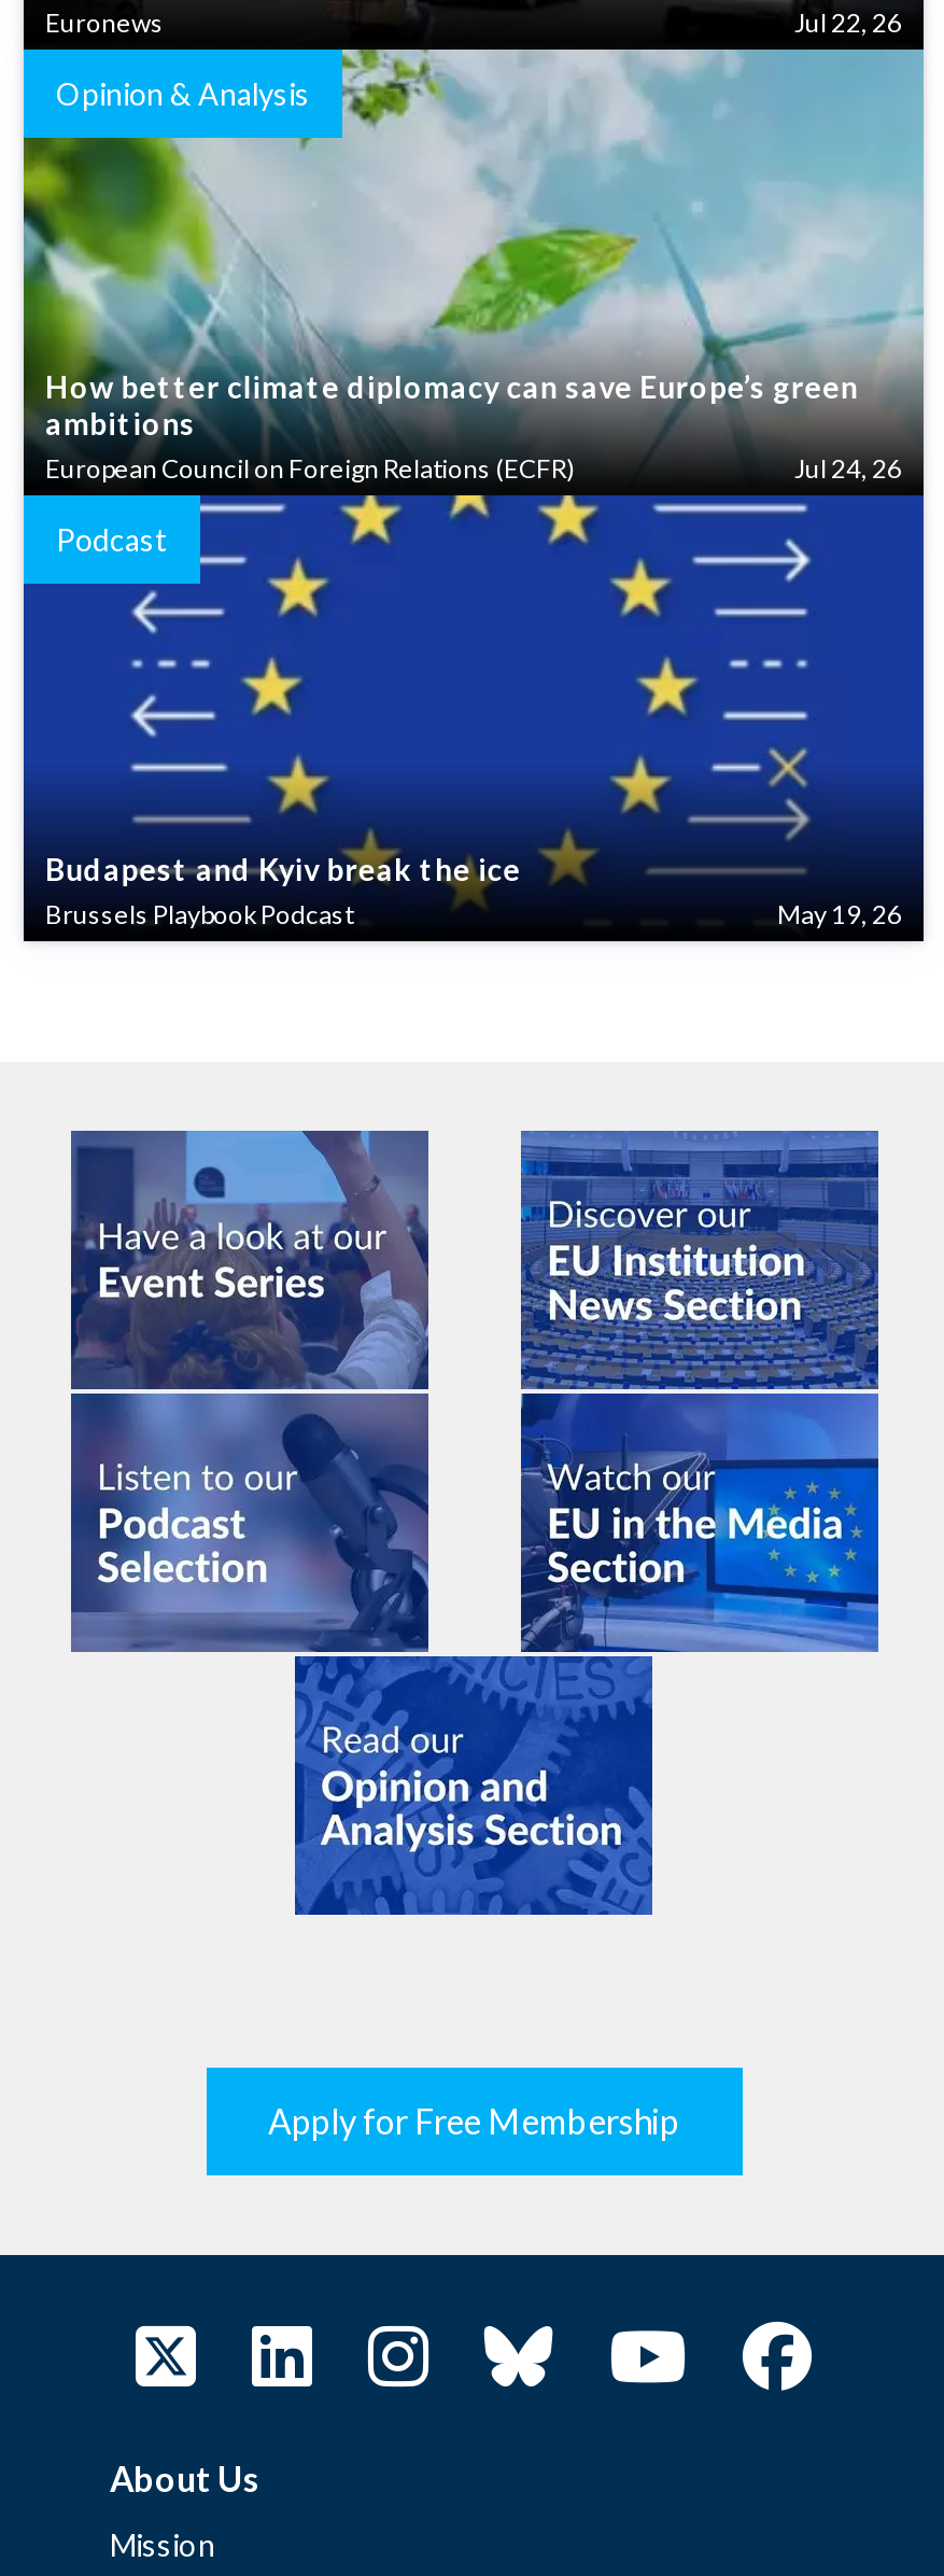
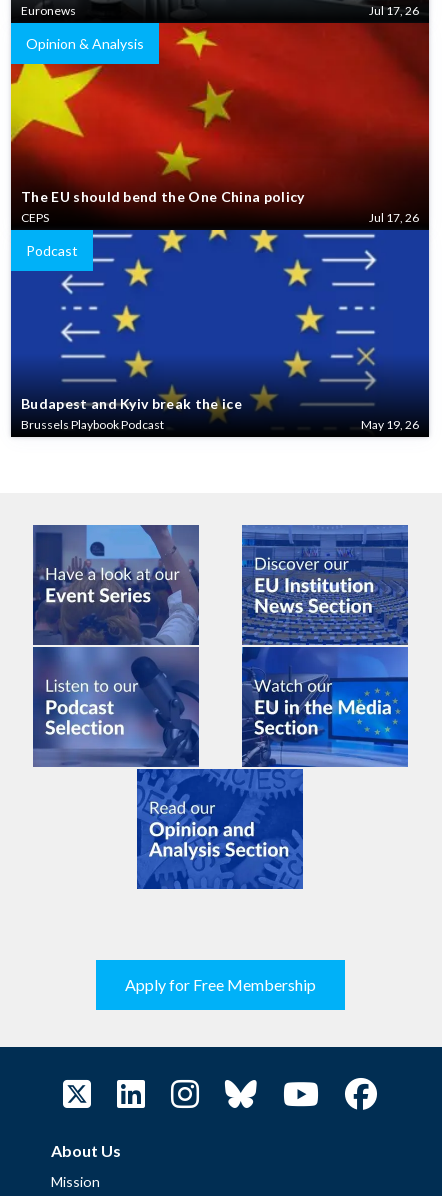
[794,7,902,39] Jul 22, 26 -> [369,3,419,18] Jul 17, 26
[22,47,926,485] [image] | How better climate diplomacy can save Europe’s green | ambitions | European Council on Foreign Relations (ECFR) | Jul 24, 26 -> [10,22,430,225] [image] | The EU should bend the One China policy | CEPS | Jul 17, 26

